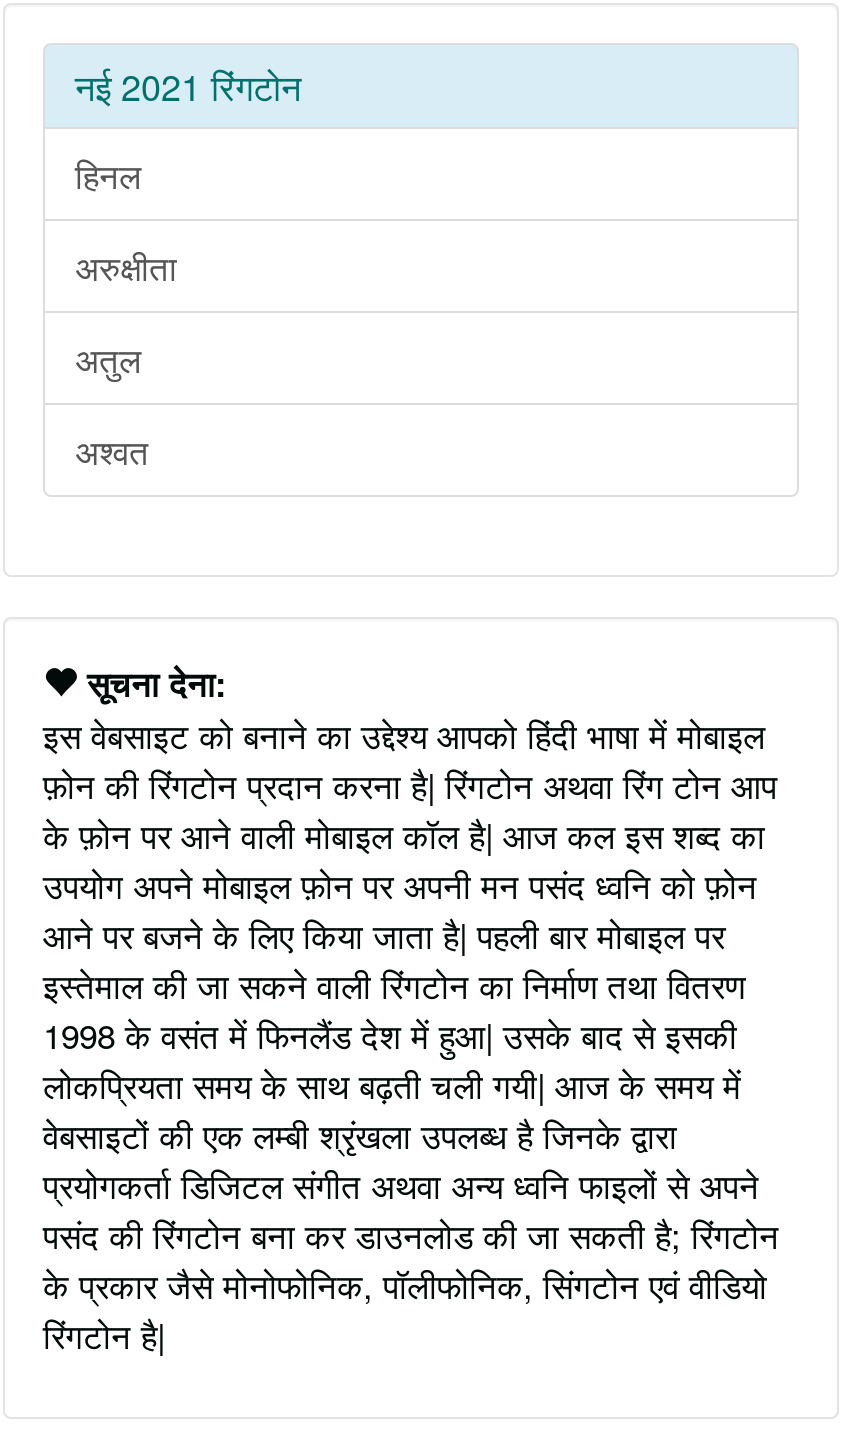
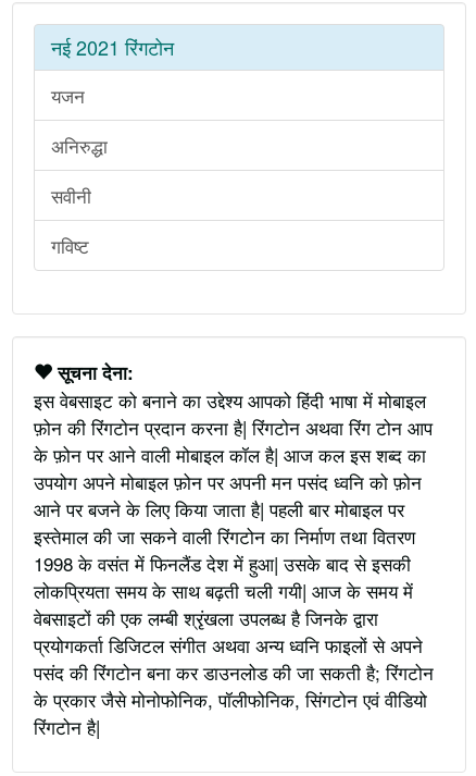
[75,148,141,198] हिनल -> [51,81,85,108] यजन
[75,240,177,290] अरुक्षीता -> [51,131,108,158] अनिरुद्धा
[75,332,141,382] अतुल -> [51,181,91,208] सवीनी
[75,424,149,474] अश्वत -> [51,231,89,258] गविष्ट

